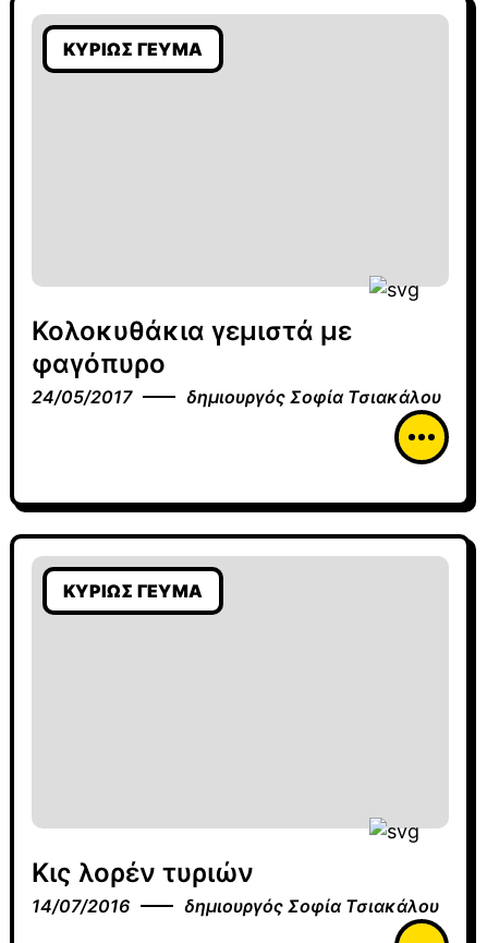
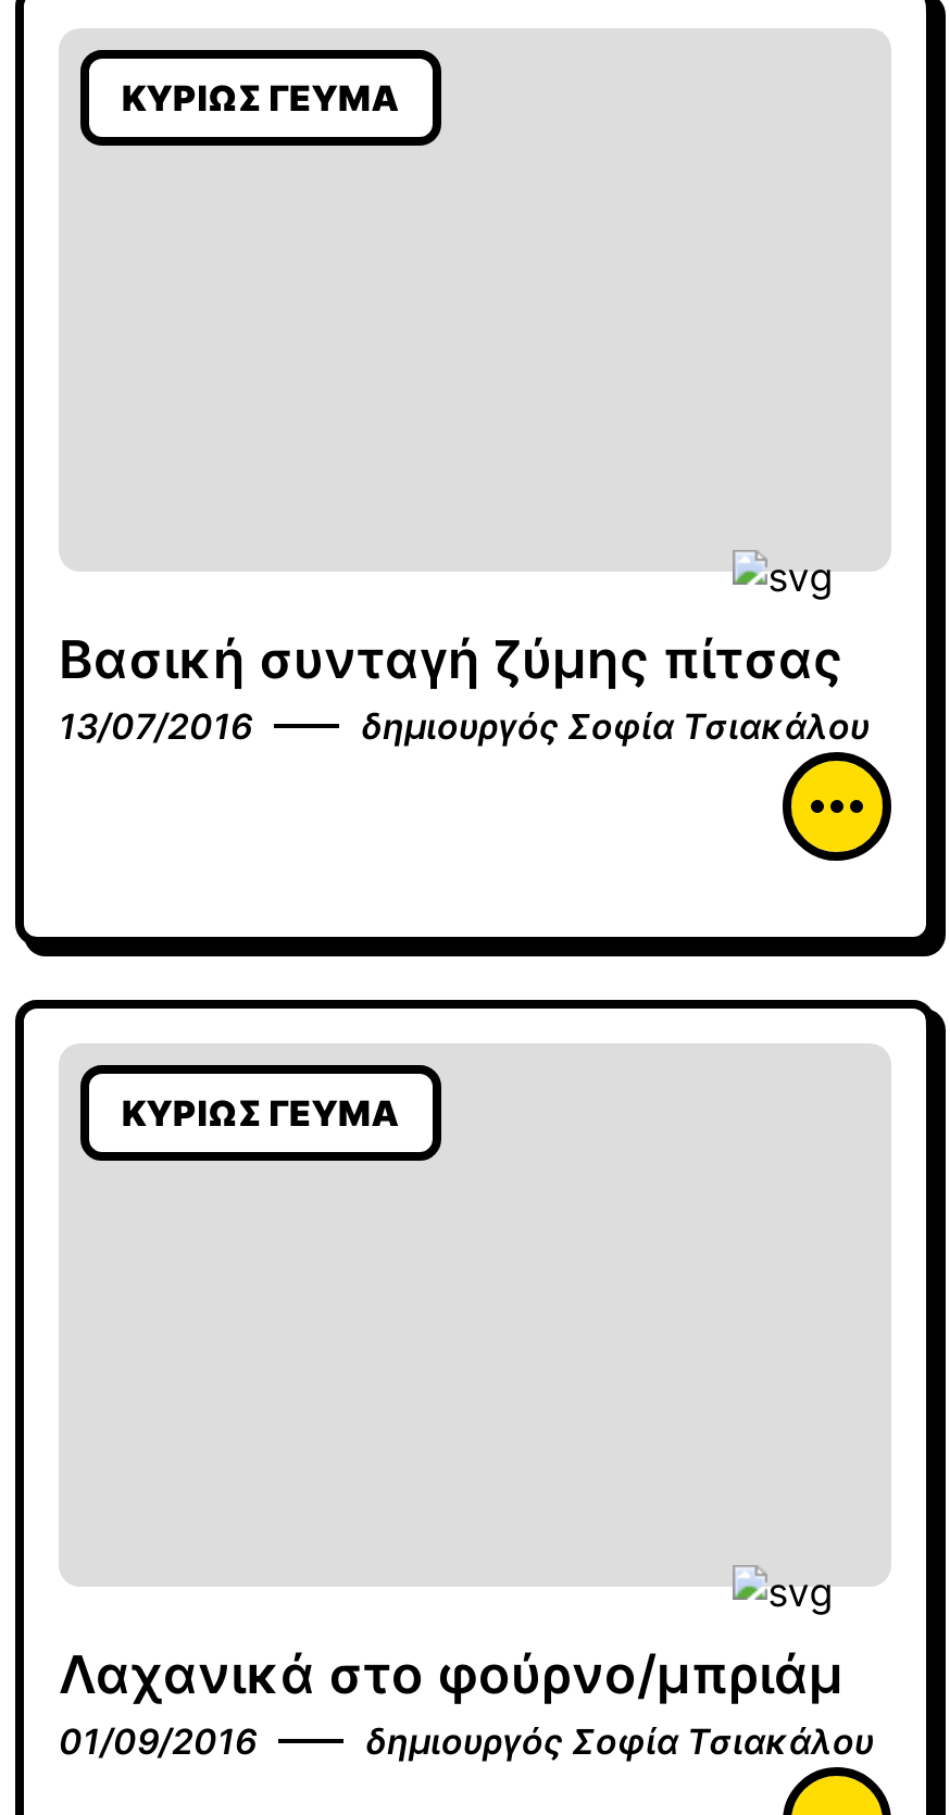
[32,315,352,408] Κολοκυθάκια γεμιστά με | φαγόπυρο | 24/05/2017 -> [59,628,843,748] Βασική συνταγή ζύμης πίτσας | 13/07/2016
[32,857,254,917] Κις λορέν τυριών | 14/07/2016 -> [59,1643,843,1763] Λαχανικά στο φούρνο/μπριάμ | 01/09/2016

